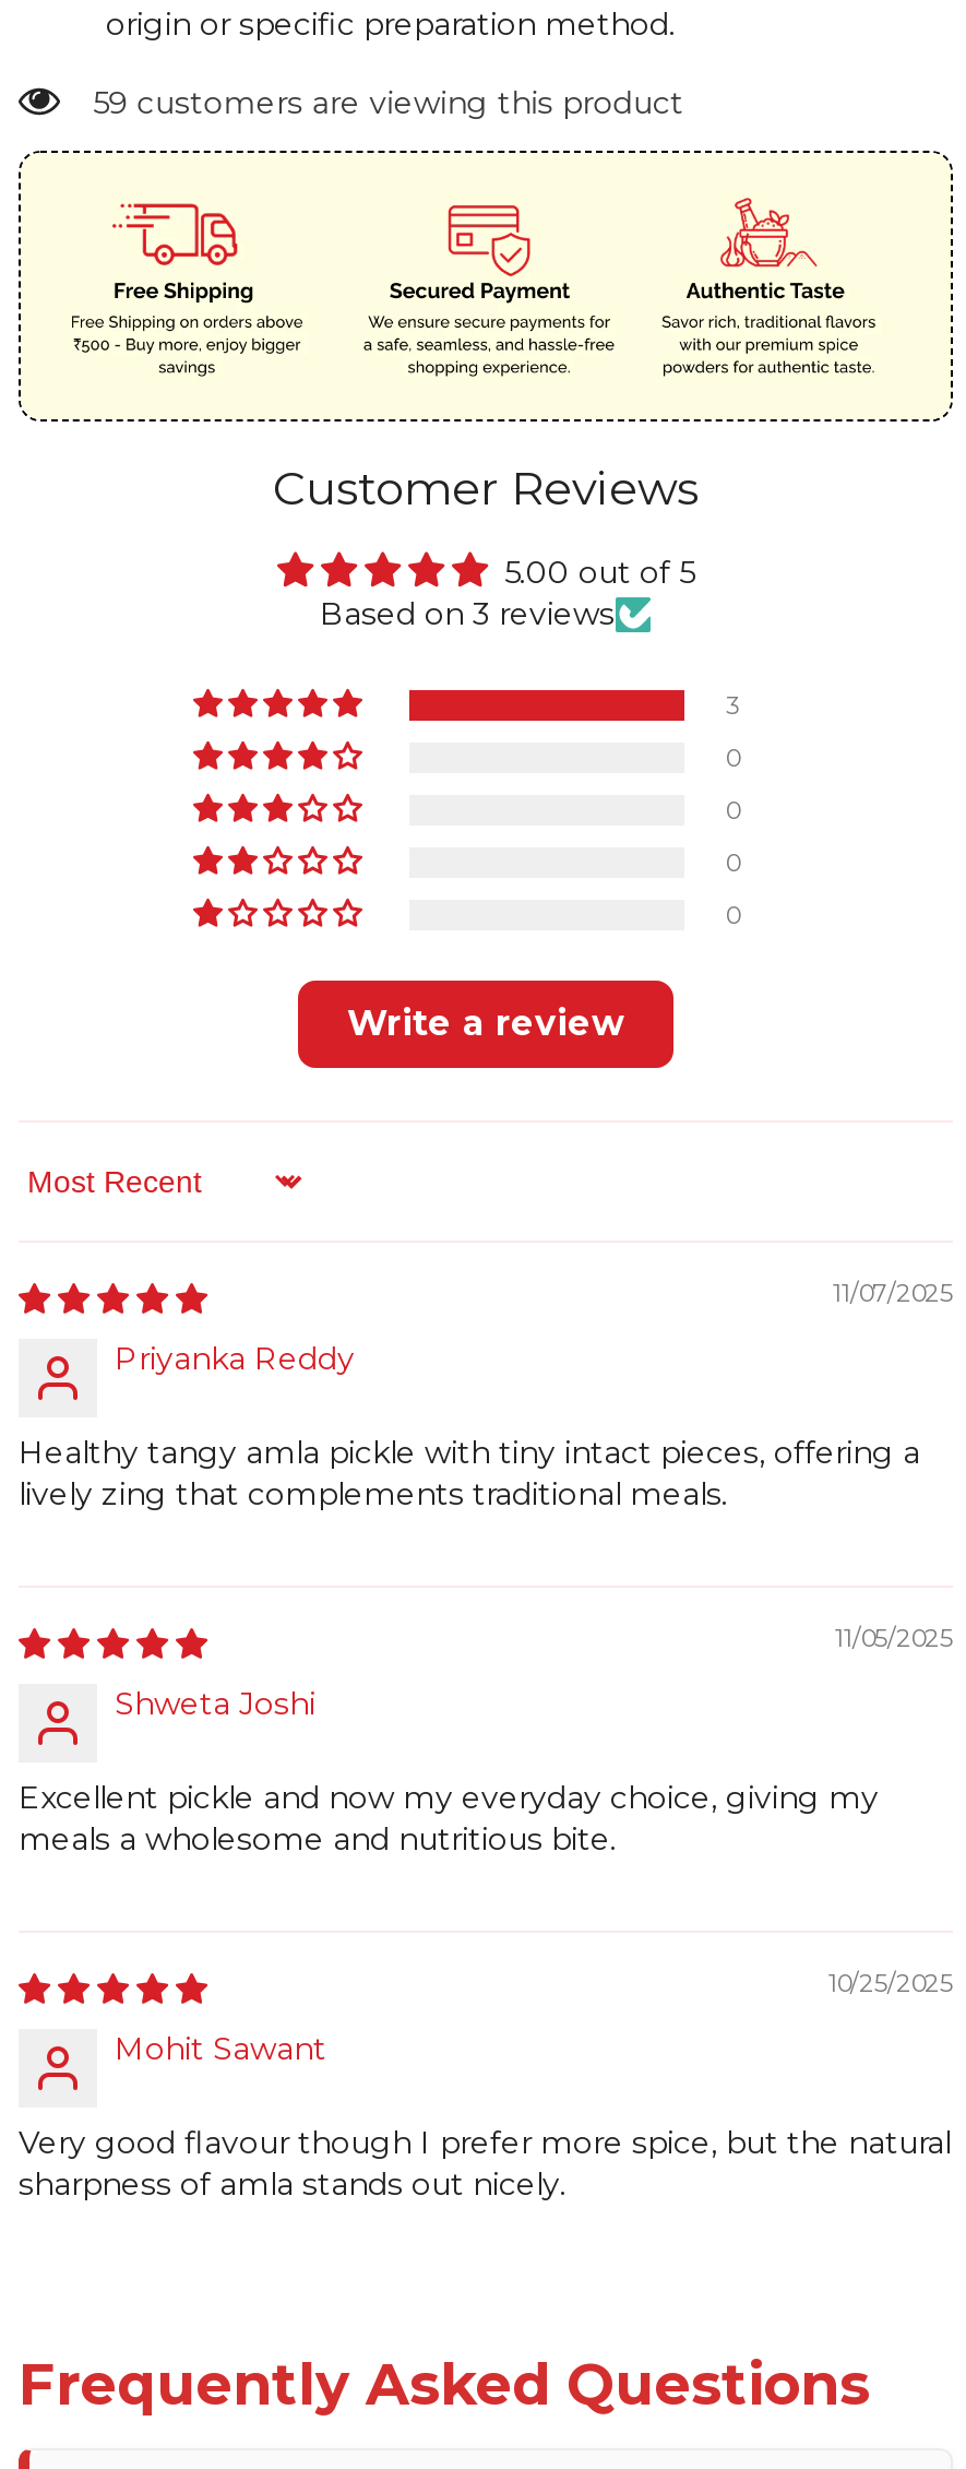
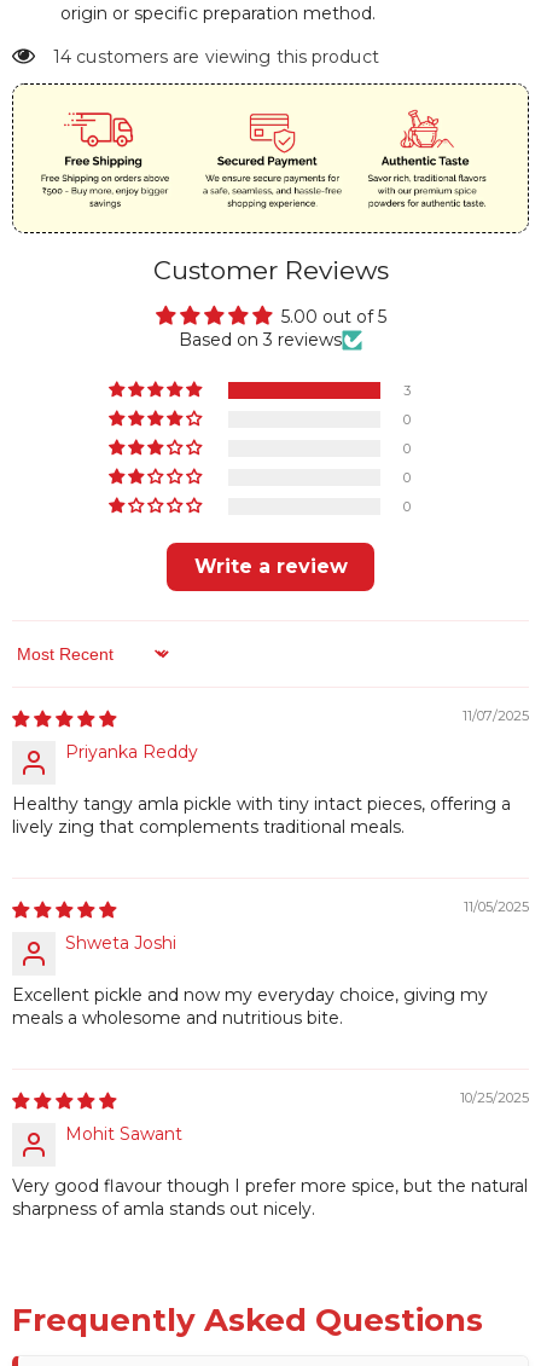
[93,83,684,123] 59 customers are viewing this product -> [53,46,379,68] 14 customers are viewing this product

